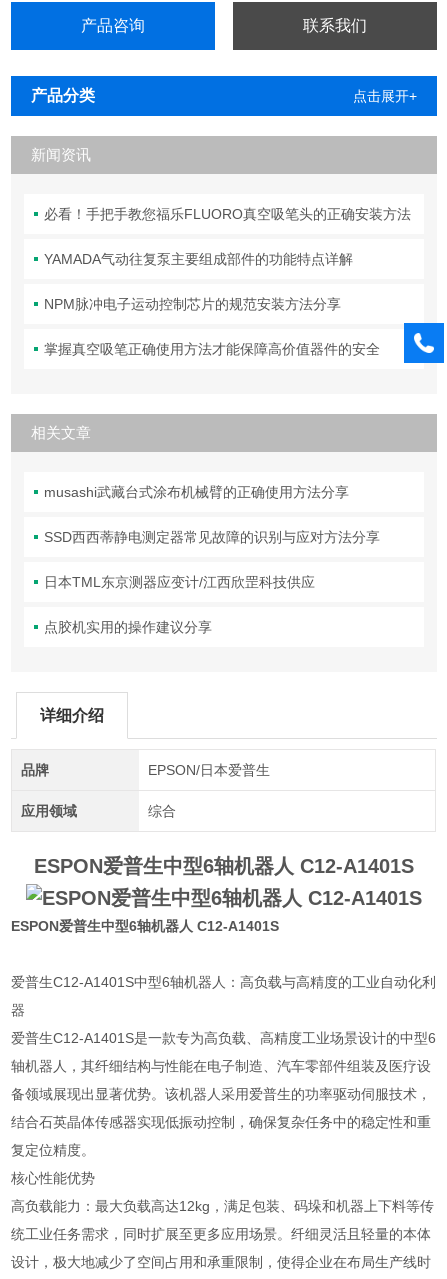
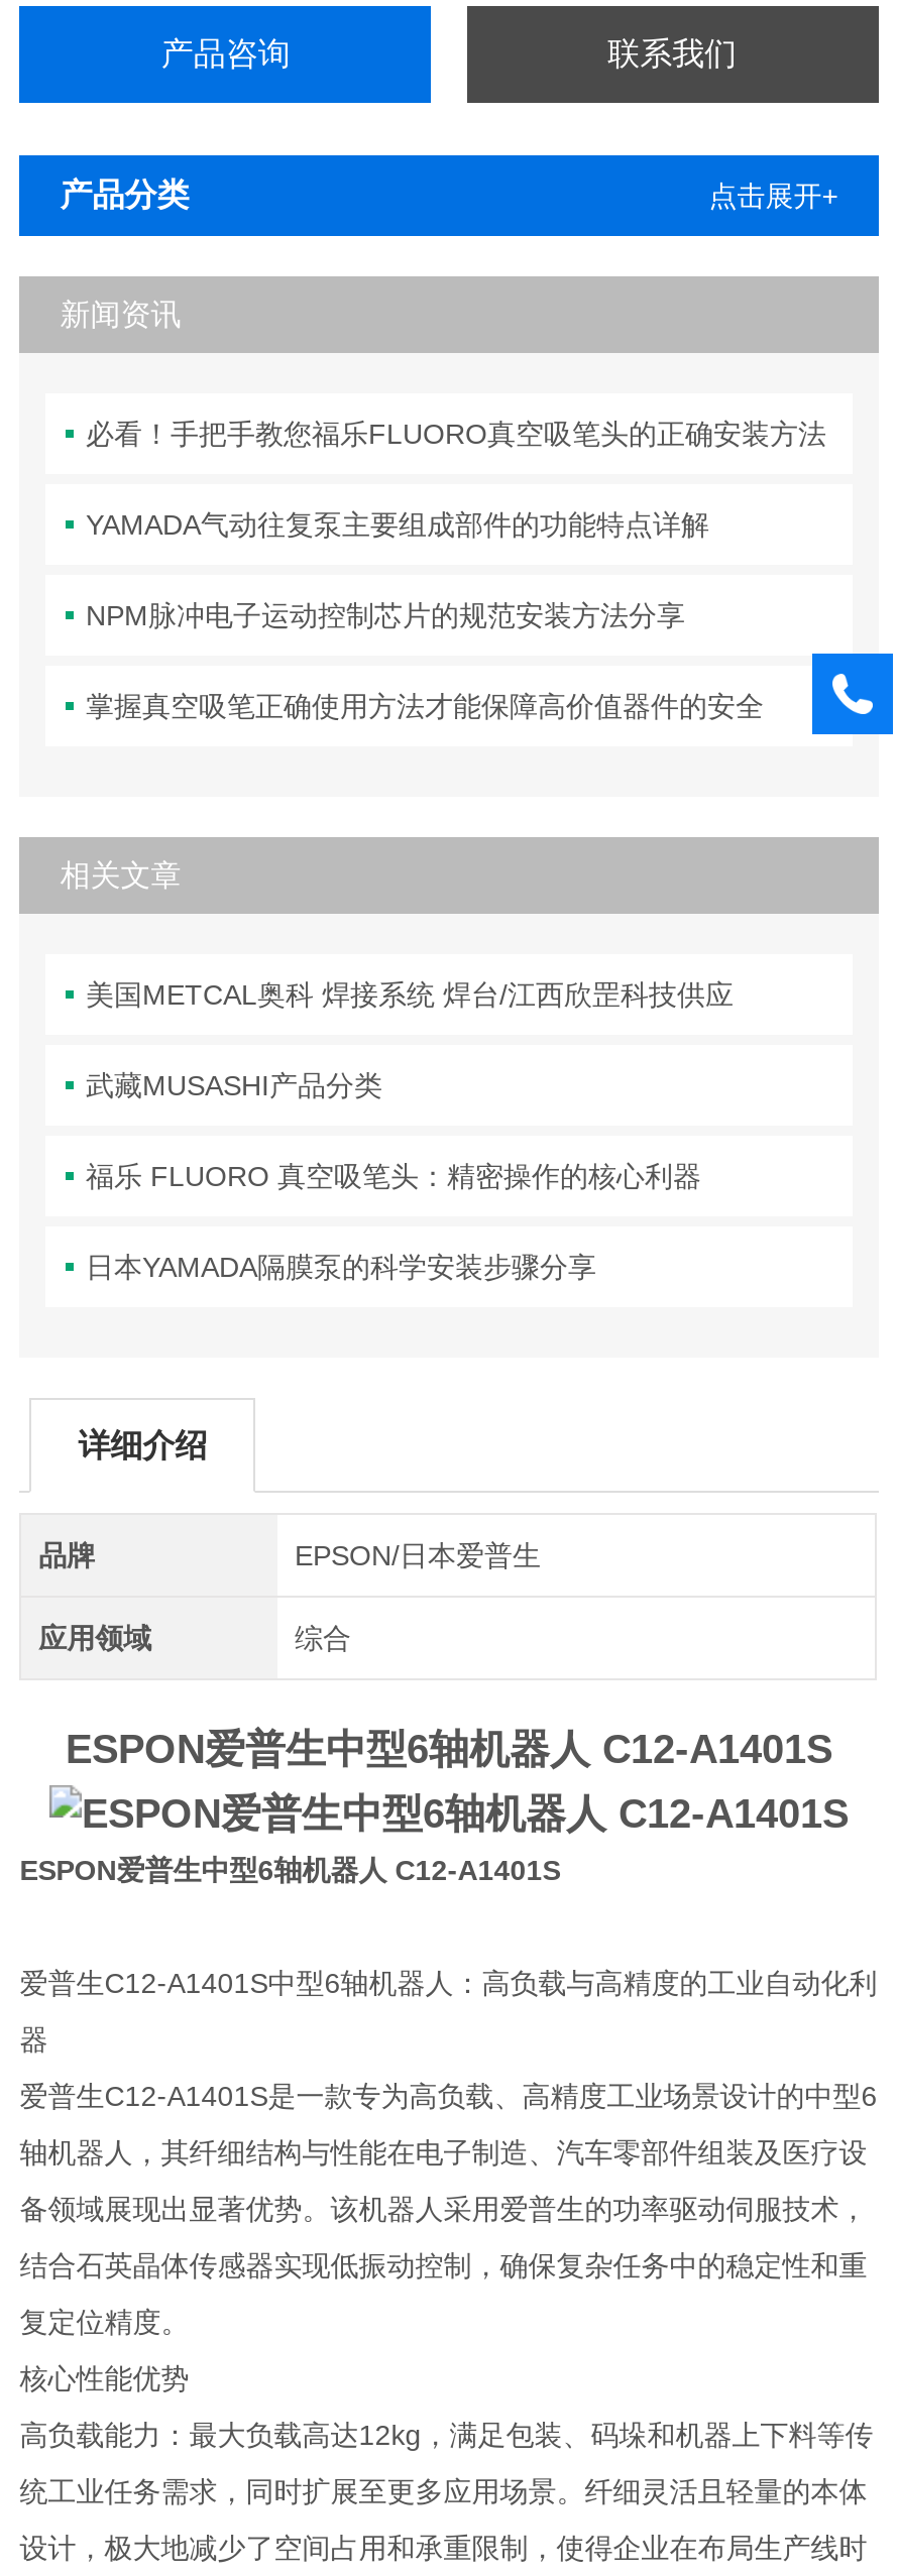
[44,484,349,500] musashi武藏台式涂布机械臂的正确使用方法分享 -> [86,979,734,1011] 美国METCAL奥科 焊接系统 焊台/江西欣罡科技供应
[44,529,380,545] SSD西西蒂静电测定器常见故障的识别与应对方法分享 -> [86,1070,382,1102] 武藏MUSASHI产品分类
[44,574,315,590] 日本TML东京测器应变计/江西欣罡科技供应 -> [86,1161,701,1193] 福乐 FLUORO 真空吸笔头：精密操作的核心利器
[44,619,212,635] 点胶机实用的操作建议分享 -> [86,1251,596,1284] 日本YAMADA隔膜泵的科学安装步骤分享

